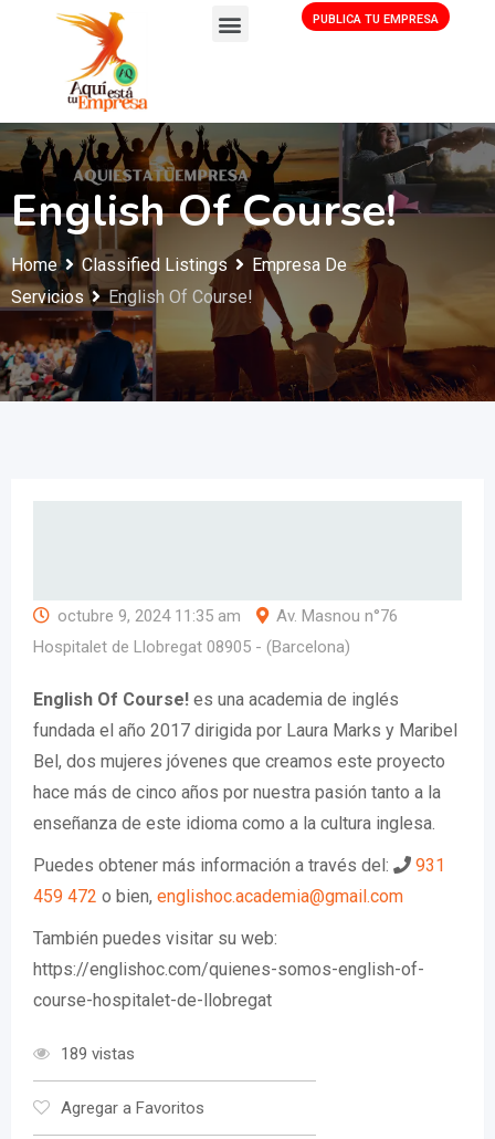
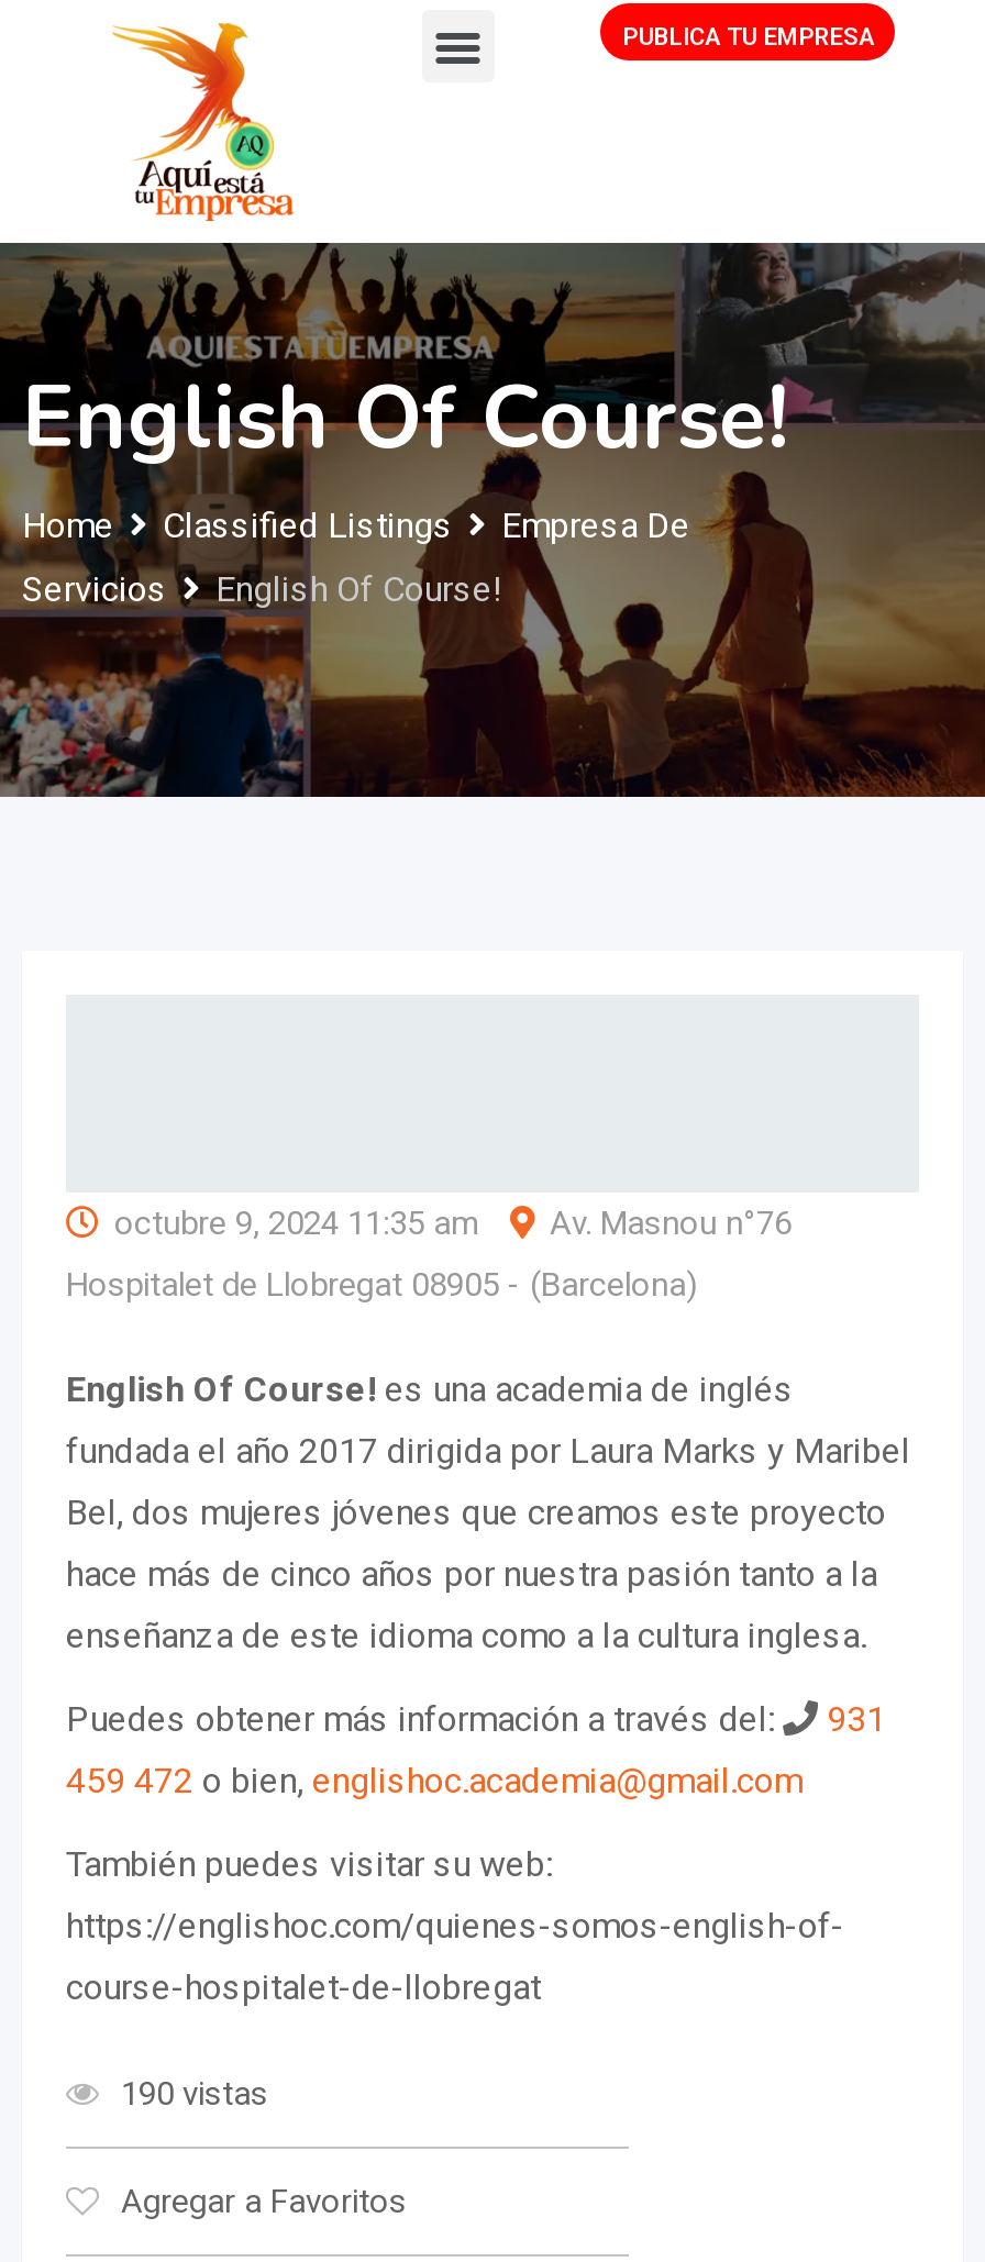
[61,1043,135,1063] 189 vistas -> [121,2073,268,2113] 190 vistas

